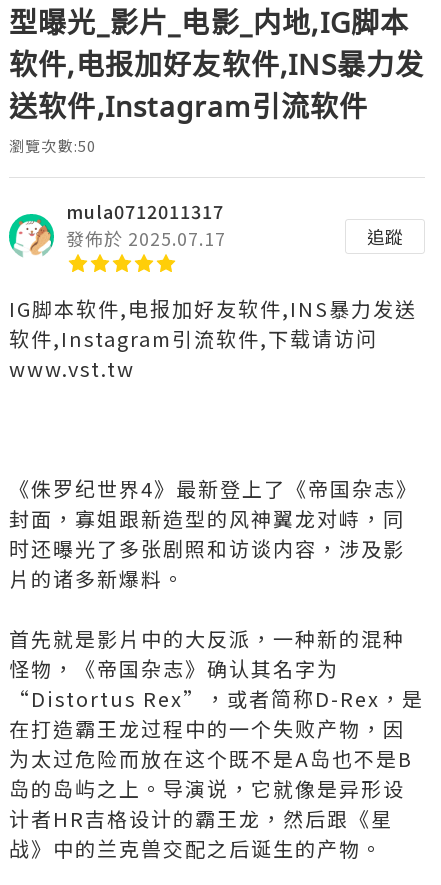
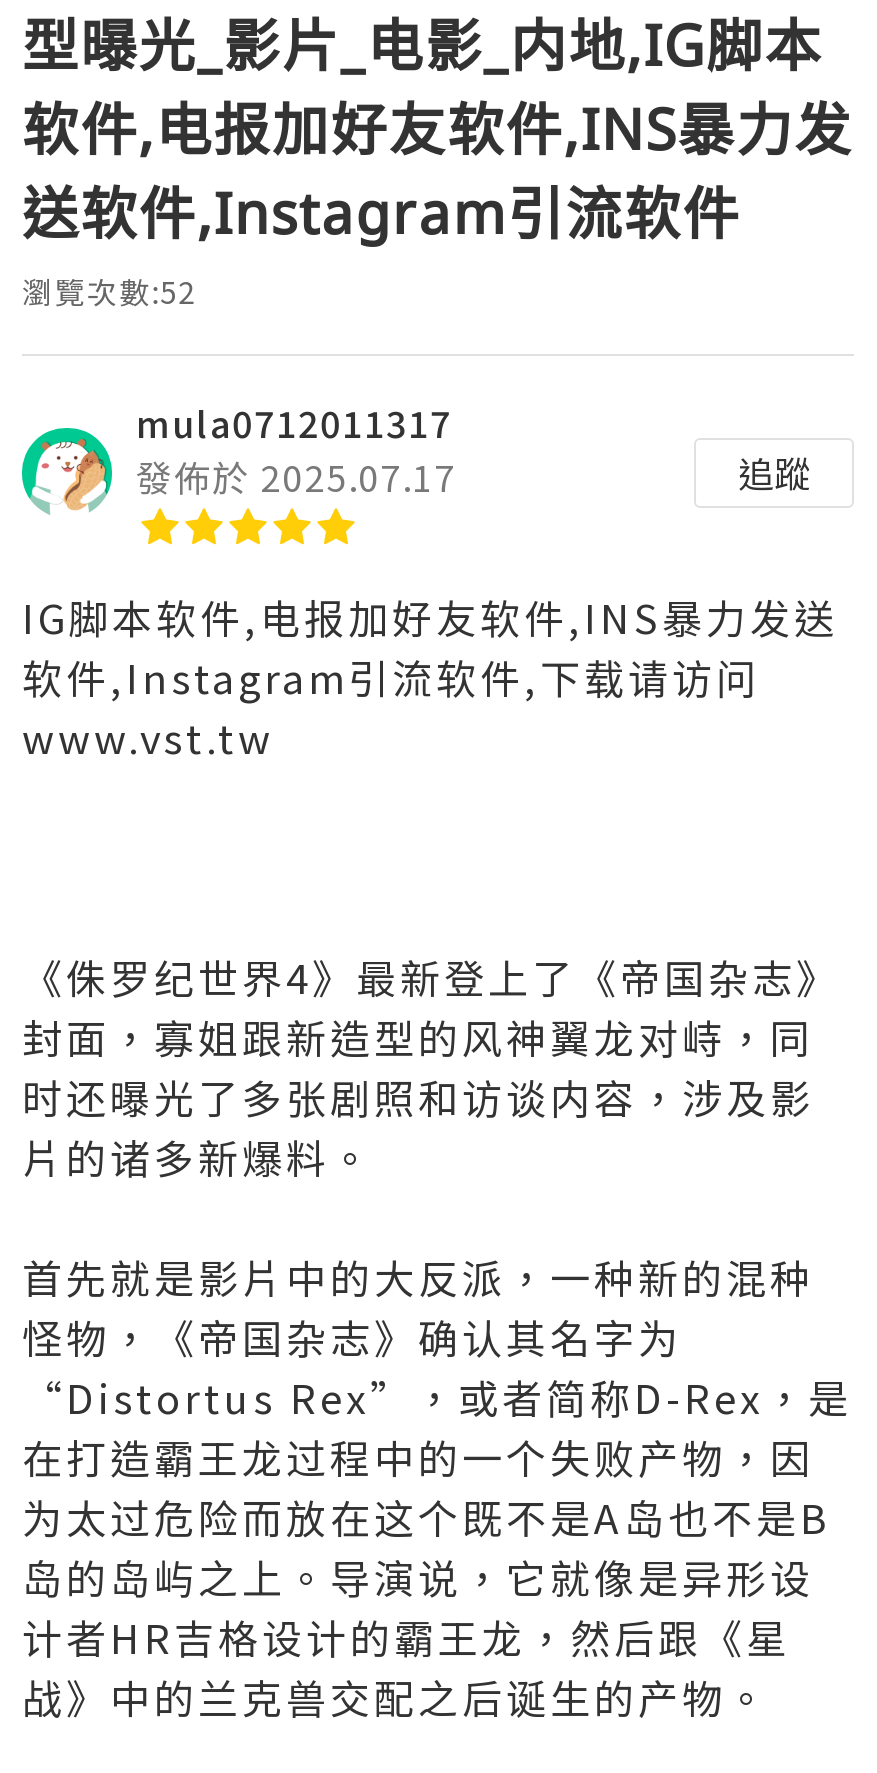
[9,135,96,156] 瀏覽次數:50 -> [22,270,197,312] 瀏覽次數:52

